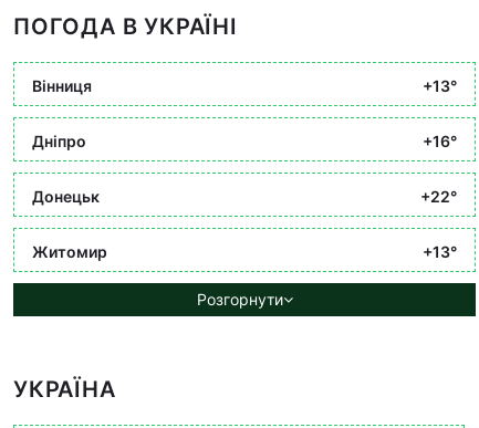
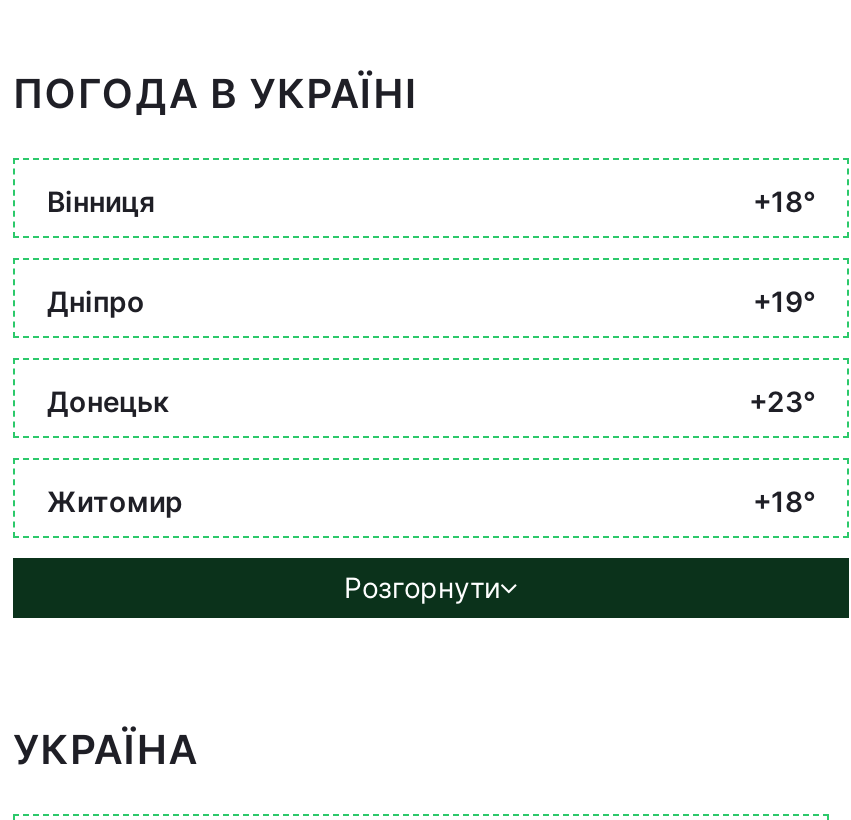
[423,76,457,95] +13° -> [753,183,815,217] +18°
[423,131,457,150] +16° -> [753,283,815,317] +19°
[420,186,457,205] +22° -> [749,383,815,417] +23°
[423,242,457,260] +13° -> [753,483,815,517] +18°

